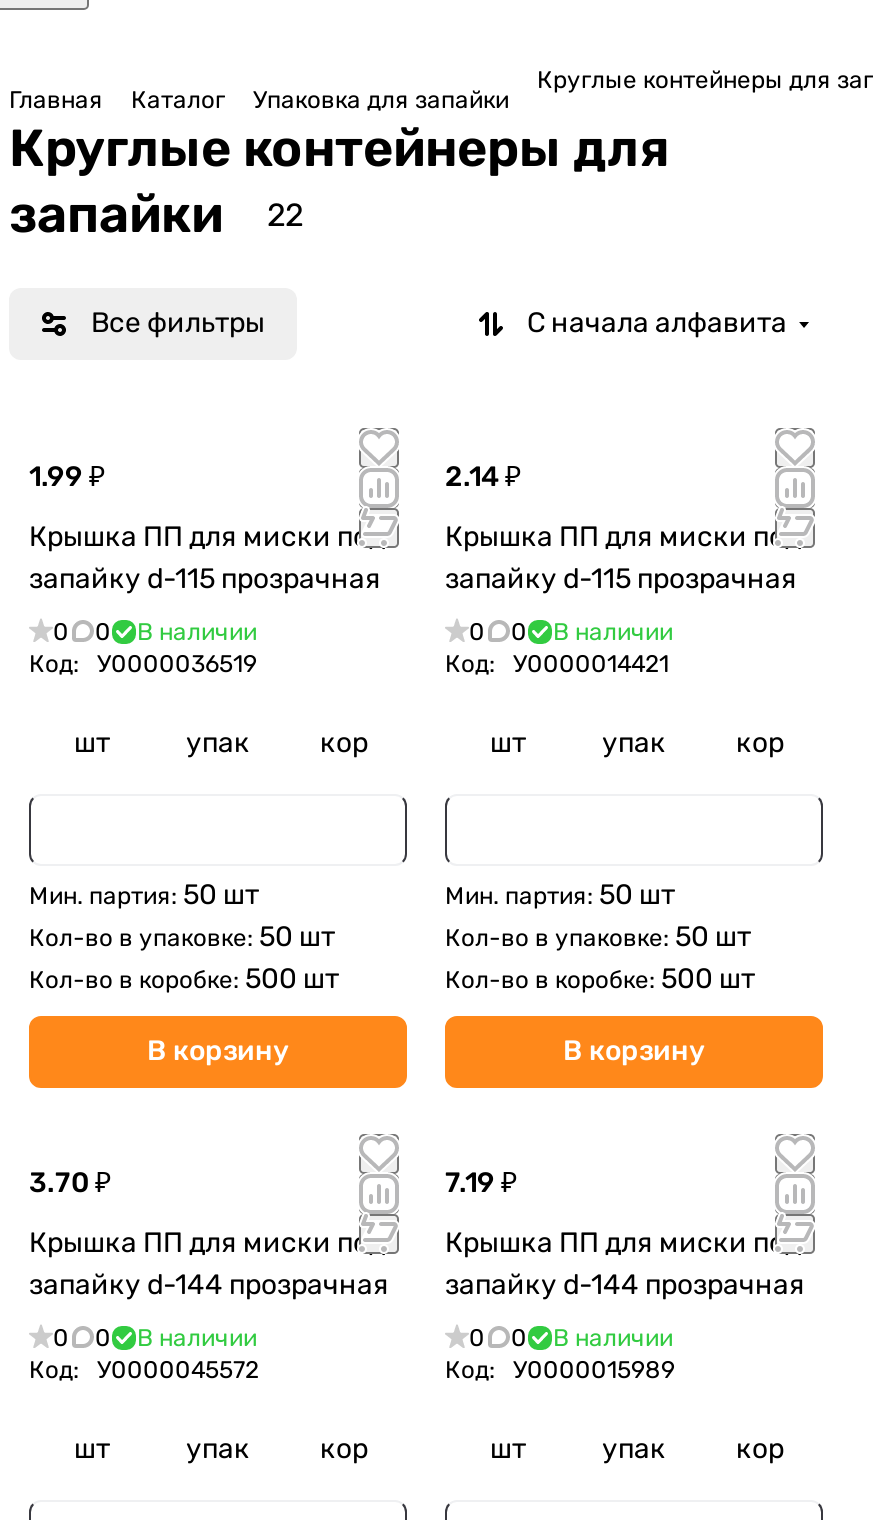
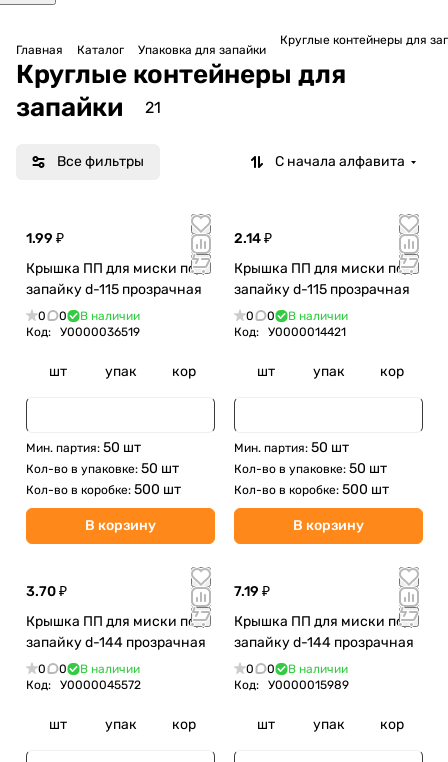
[9,184,303,246] запайки 22 -> [16,92,161,123] запайки 21

